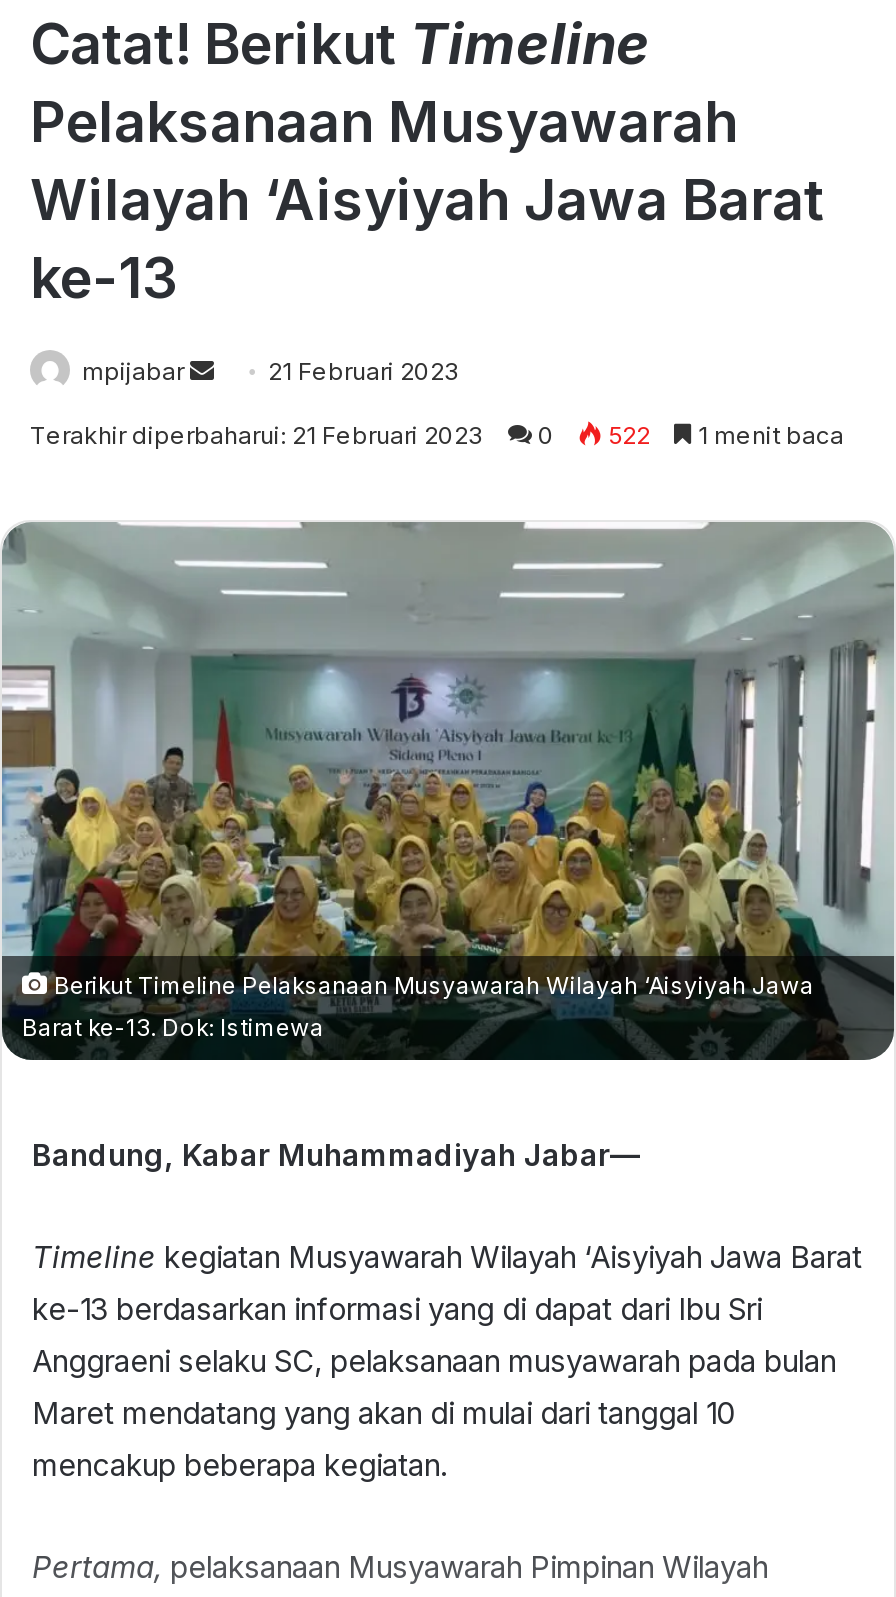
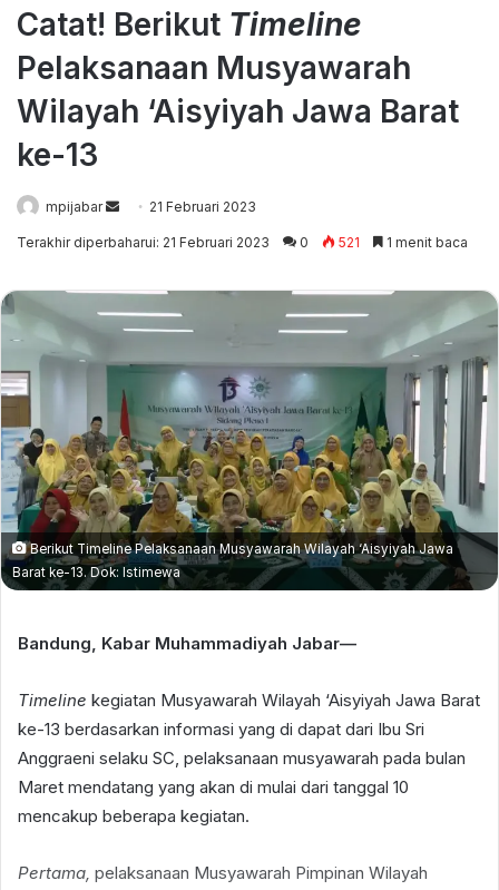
[30,421,844,451] Terakhir diperbaharui: 21 Februari 2023 0 522 1 menit baca -> [17,234,468,251] Terakhir diperbaharui: 21 Februari 2023 0 521 1 menit baca

